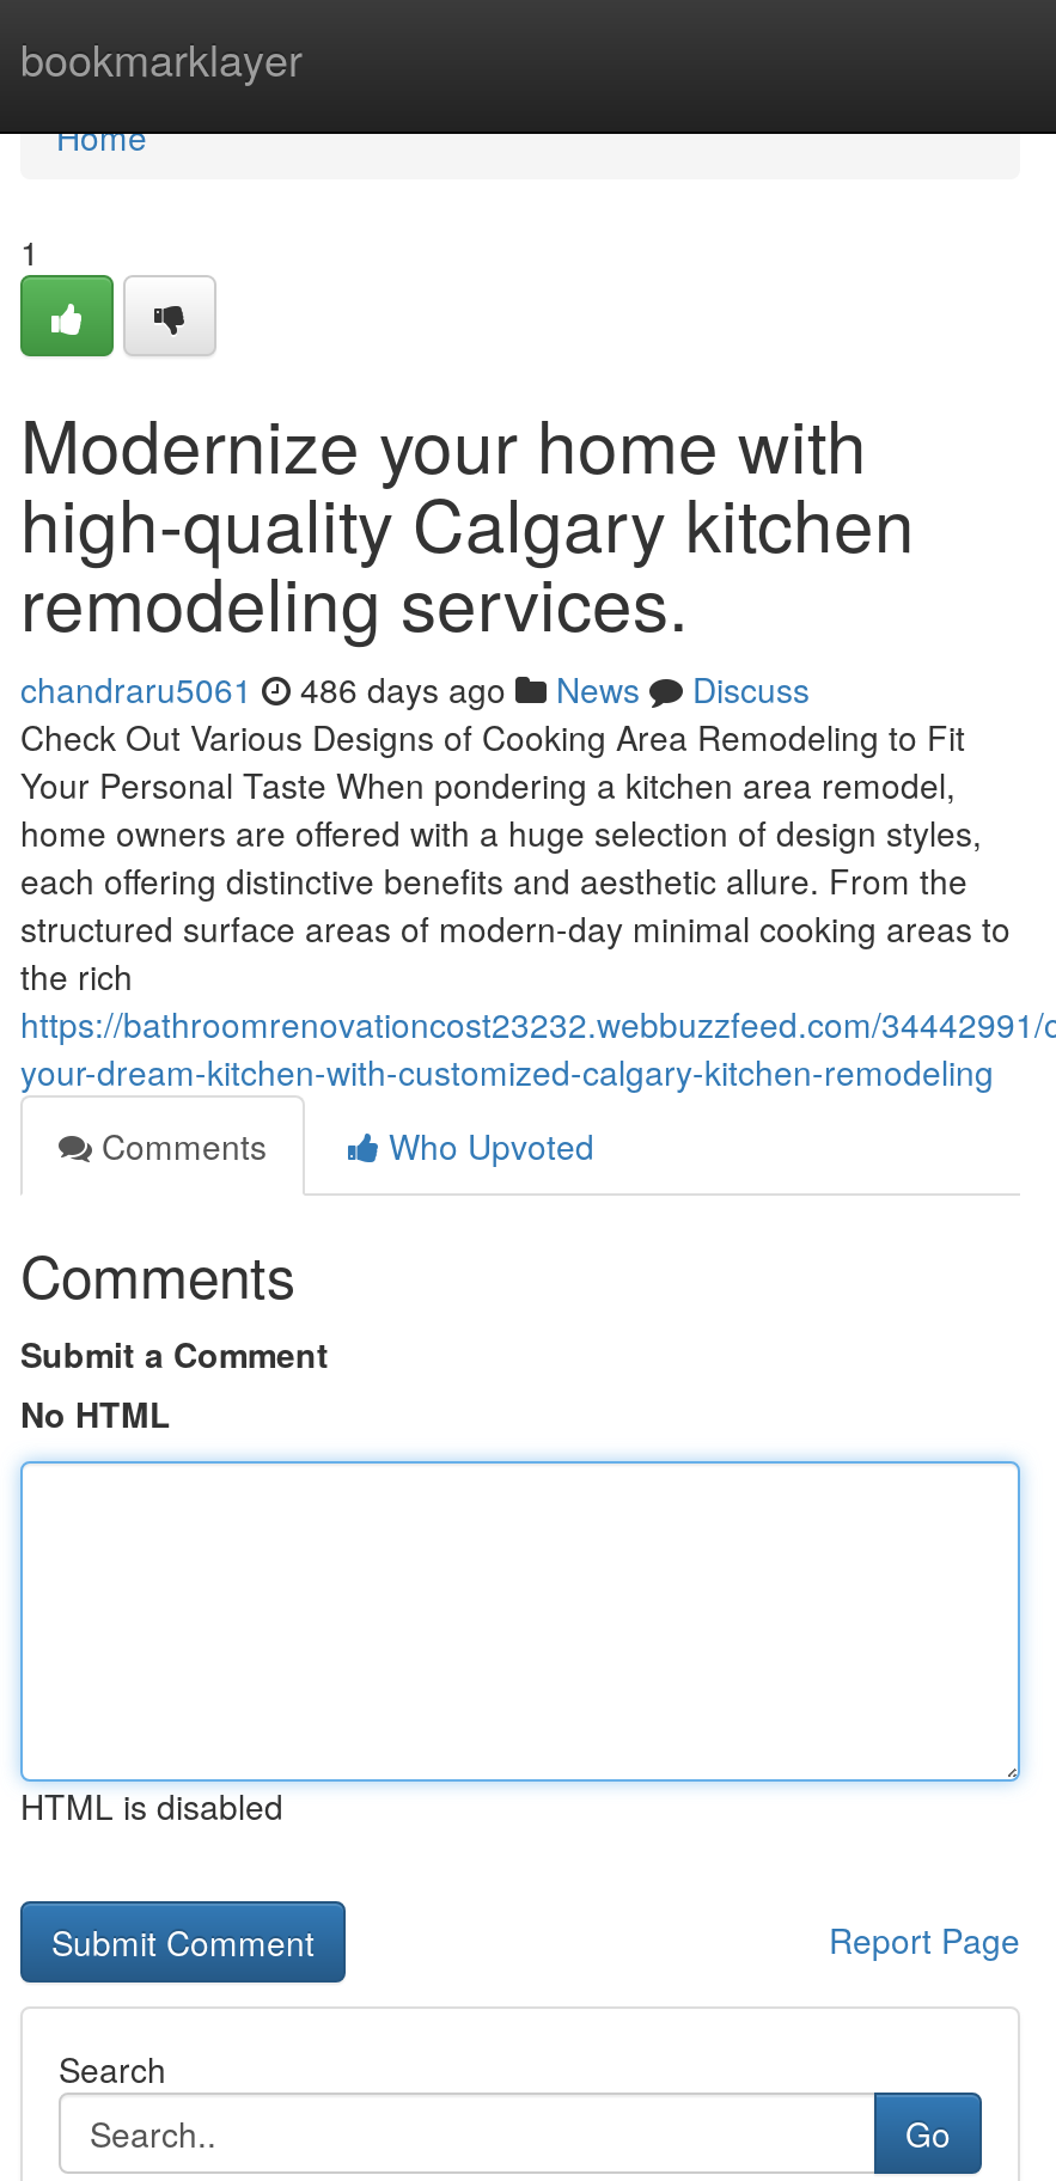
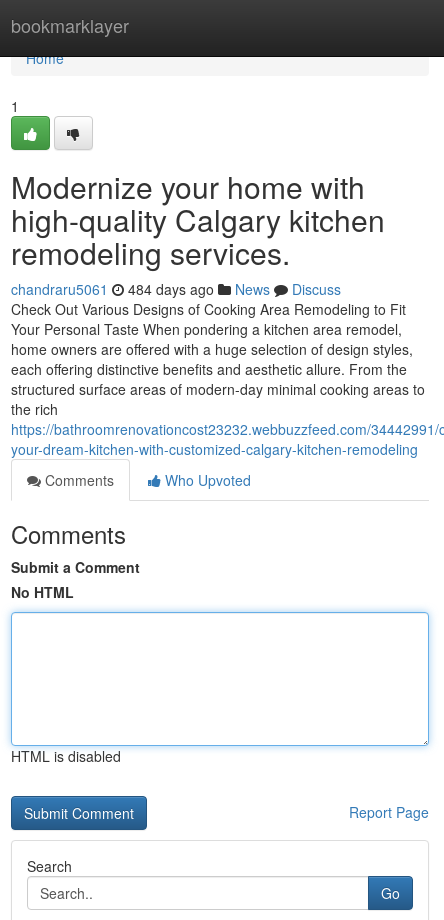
[20,665,810,713] chandraru5061 486 days ago News Discuss -> [11,279,341,299] chandraru5061 484 days ago News Discuss

